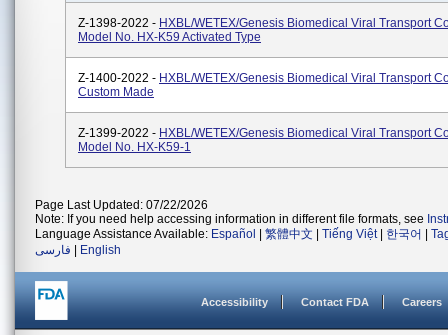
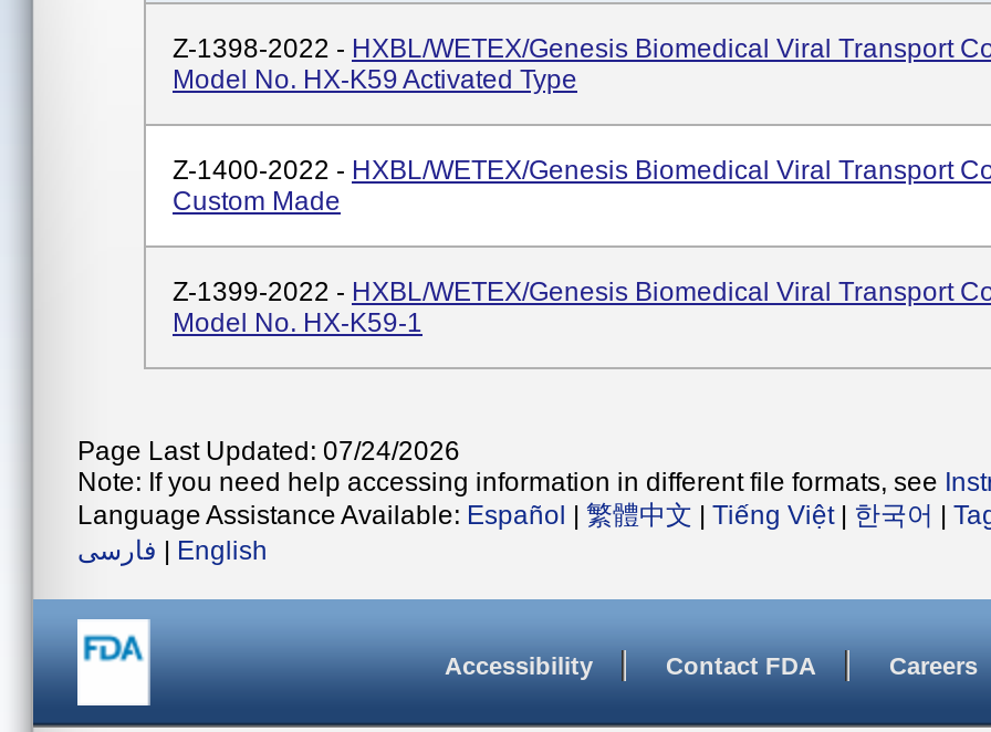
[35,198,208,212] Page Last Updated: 07/22/2026 -> [77,436,460,467] Page Last Updated: 07/24/2026

